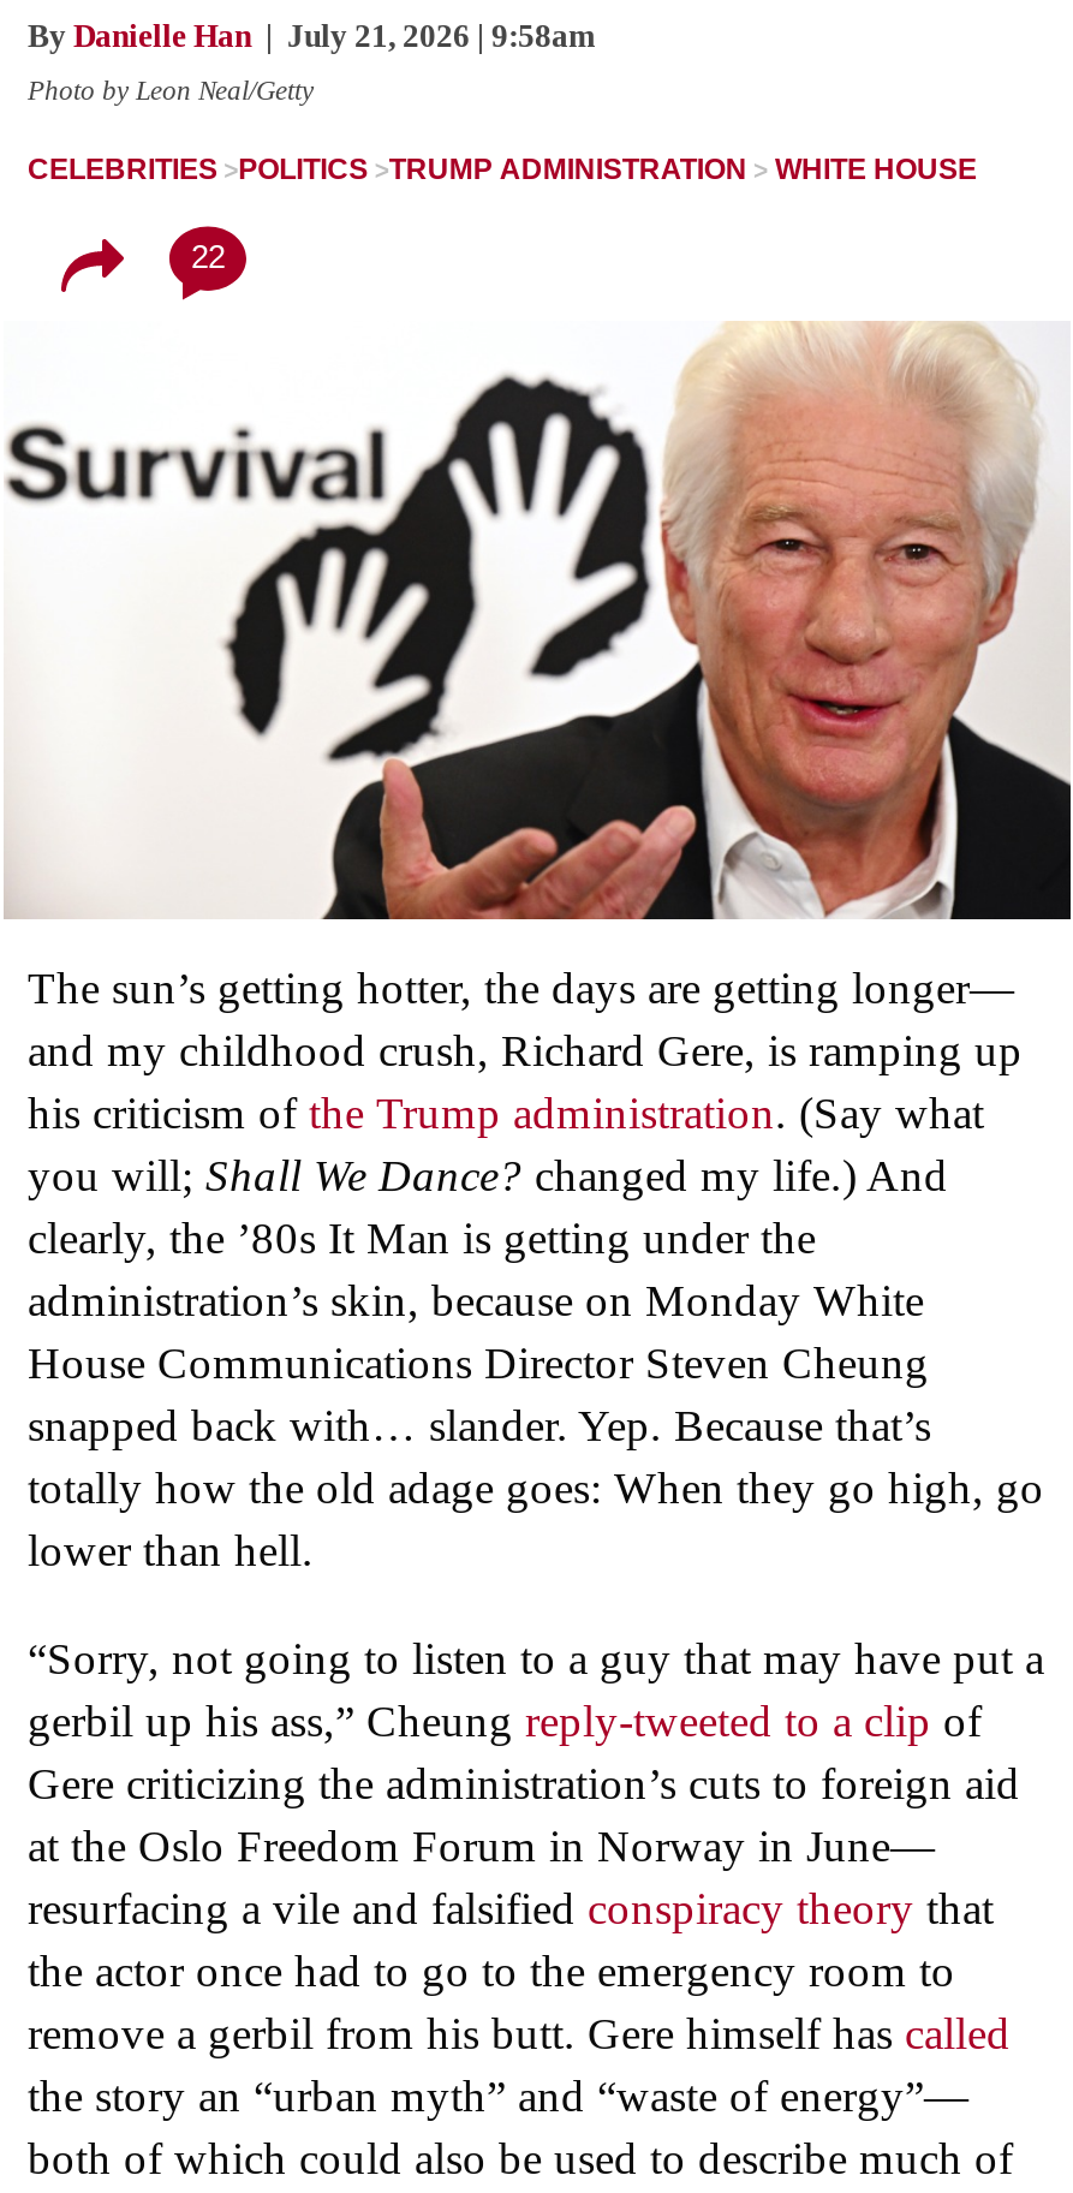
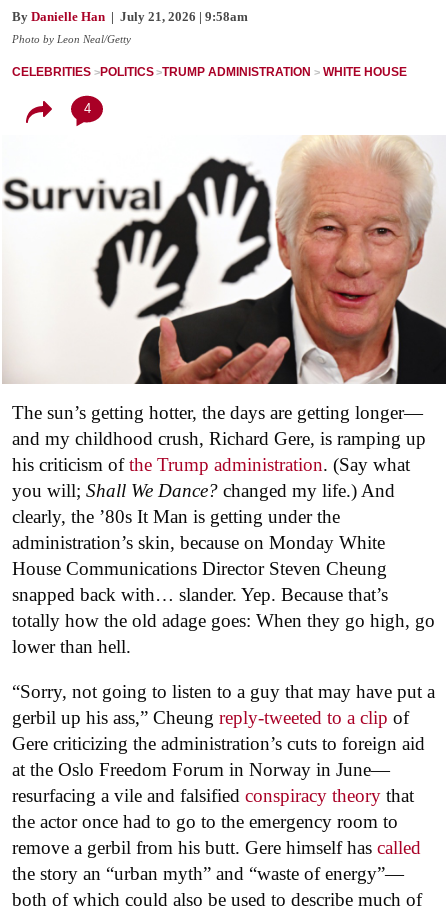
[191,239,225,275] 22 -> [83,101,90,116] 4

